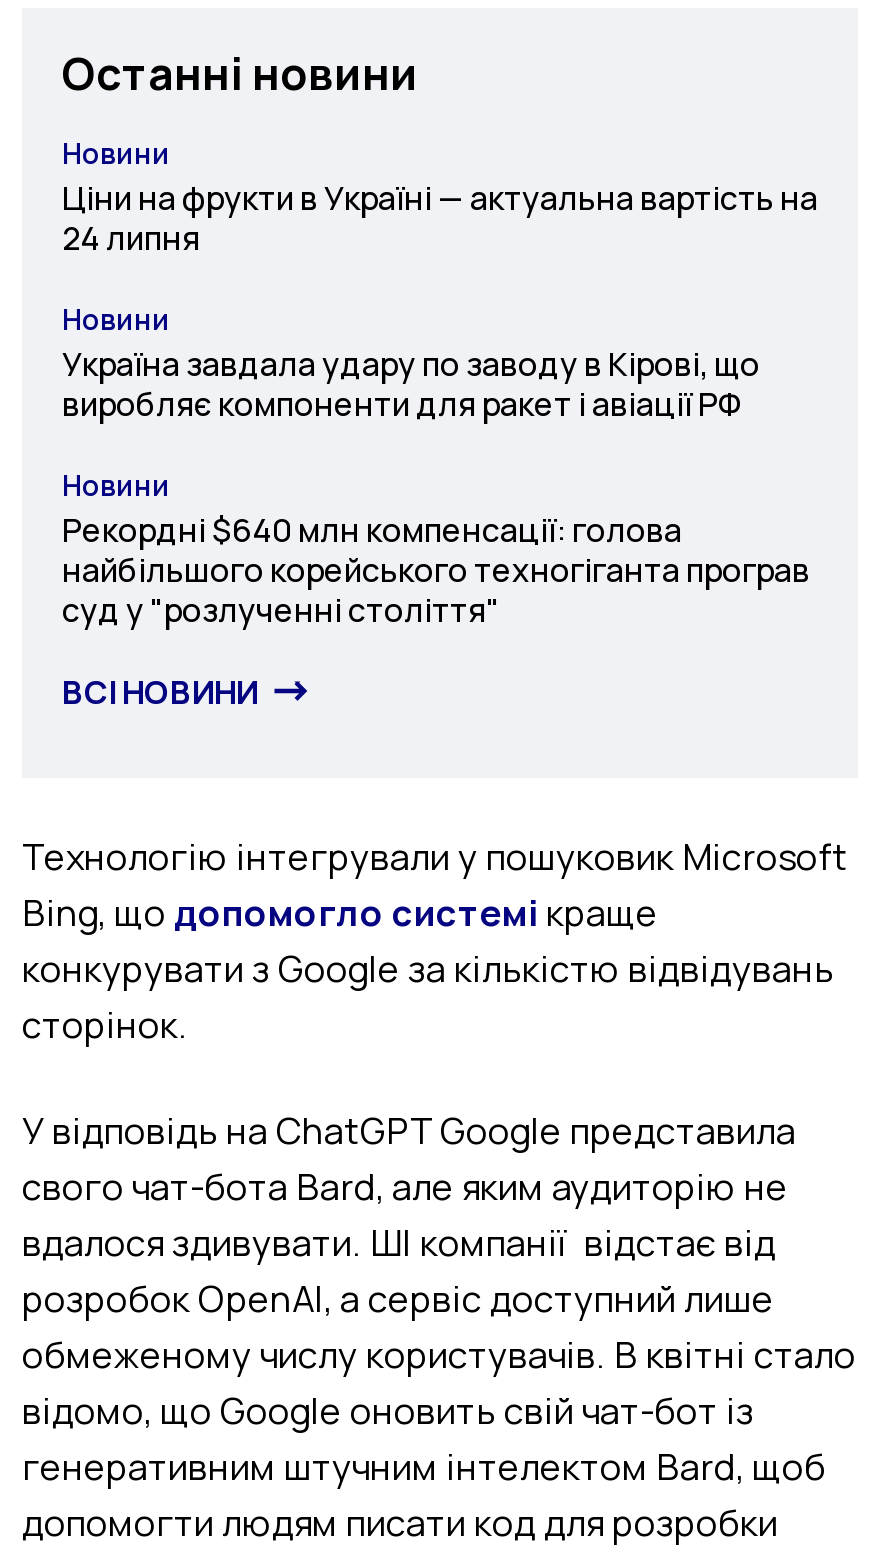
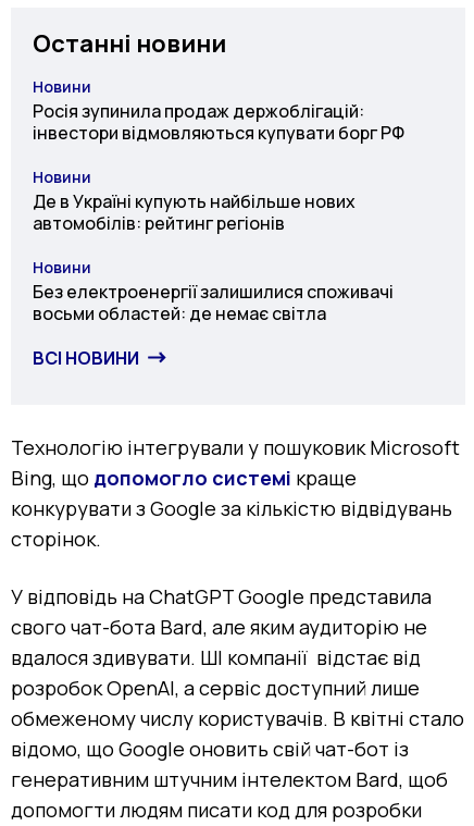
[62,176,818,260] Ціни на фрукти в Україні — актуальна вартість на | 24 липня -> [33,99,404,145] Росія зупинила продаж держоблігацій: | інвестори відмовляються купувати борг РФ
[62,342,760,426] Україна завдала удару по заводу в Кірові, що | виробляє компоненти для ракет і авіації РФ -> [33,189,355,235] Де в Україні купують найбільше нових | автомобілів: рейтинг регіонів
[62,508,810,632] Рекордні $640 млн компенсації: голова | найбільшого корейського техногіганта програв | суд у "розлученні століття" -> [33,279,394,325] Без електроенергії залишилися споживачі | восьми областей: де немає світла

